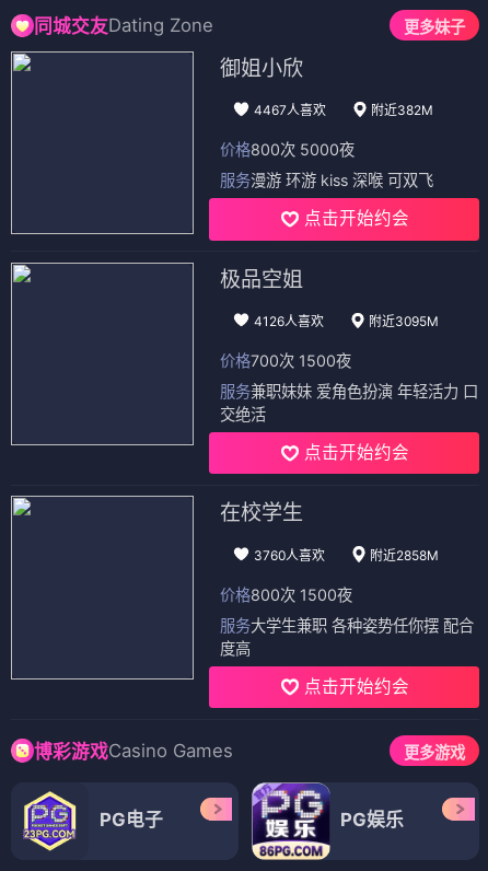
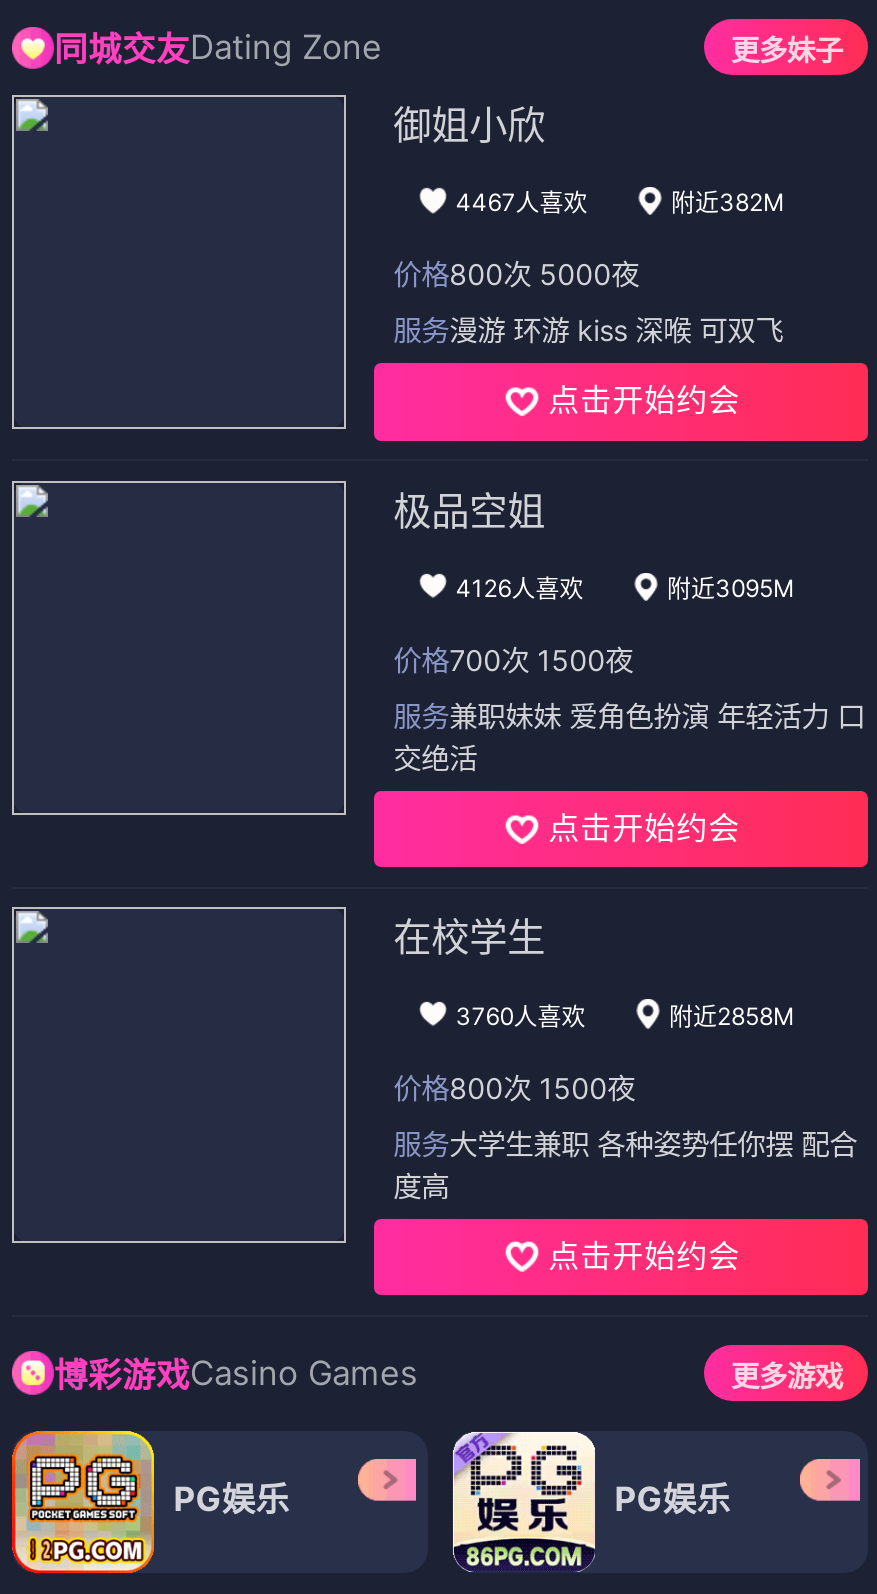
[11,782,163,860] [image] | PG电子 -> [10,1429,290,1575] [image] | PG娱乐
[252,782,330,861] [image] -> [452,1431,598,1573] [image]

